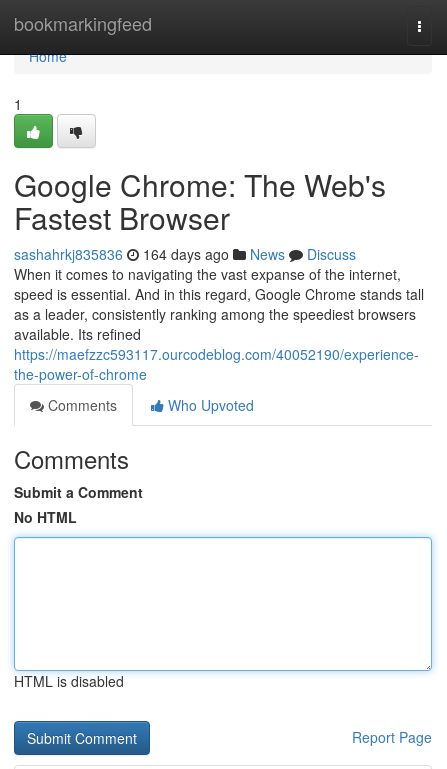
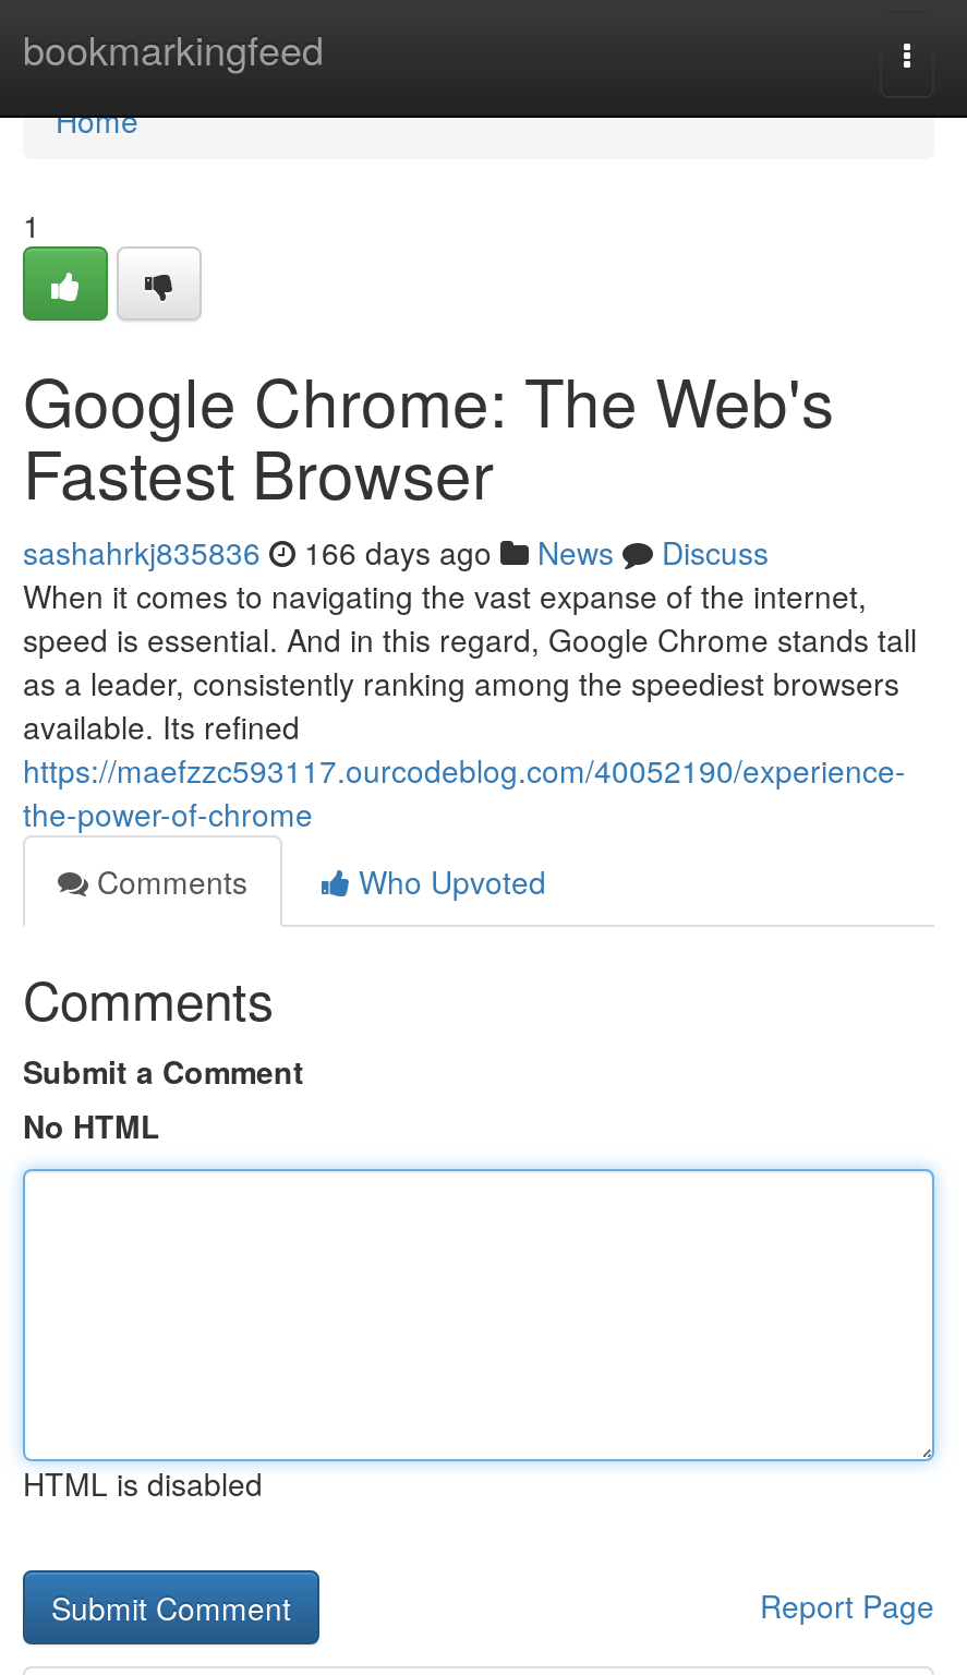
[14,244,356,264] sashahrkj835836 164 days ago News Discuss -> [23,530,769,574] sashahrkj835836 166 days ago News Discuss

